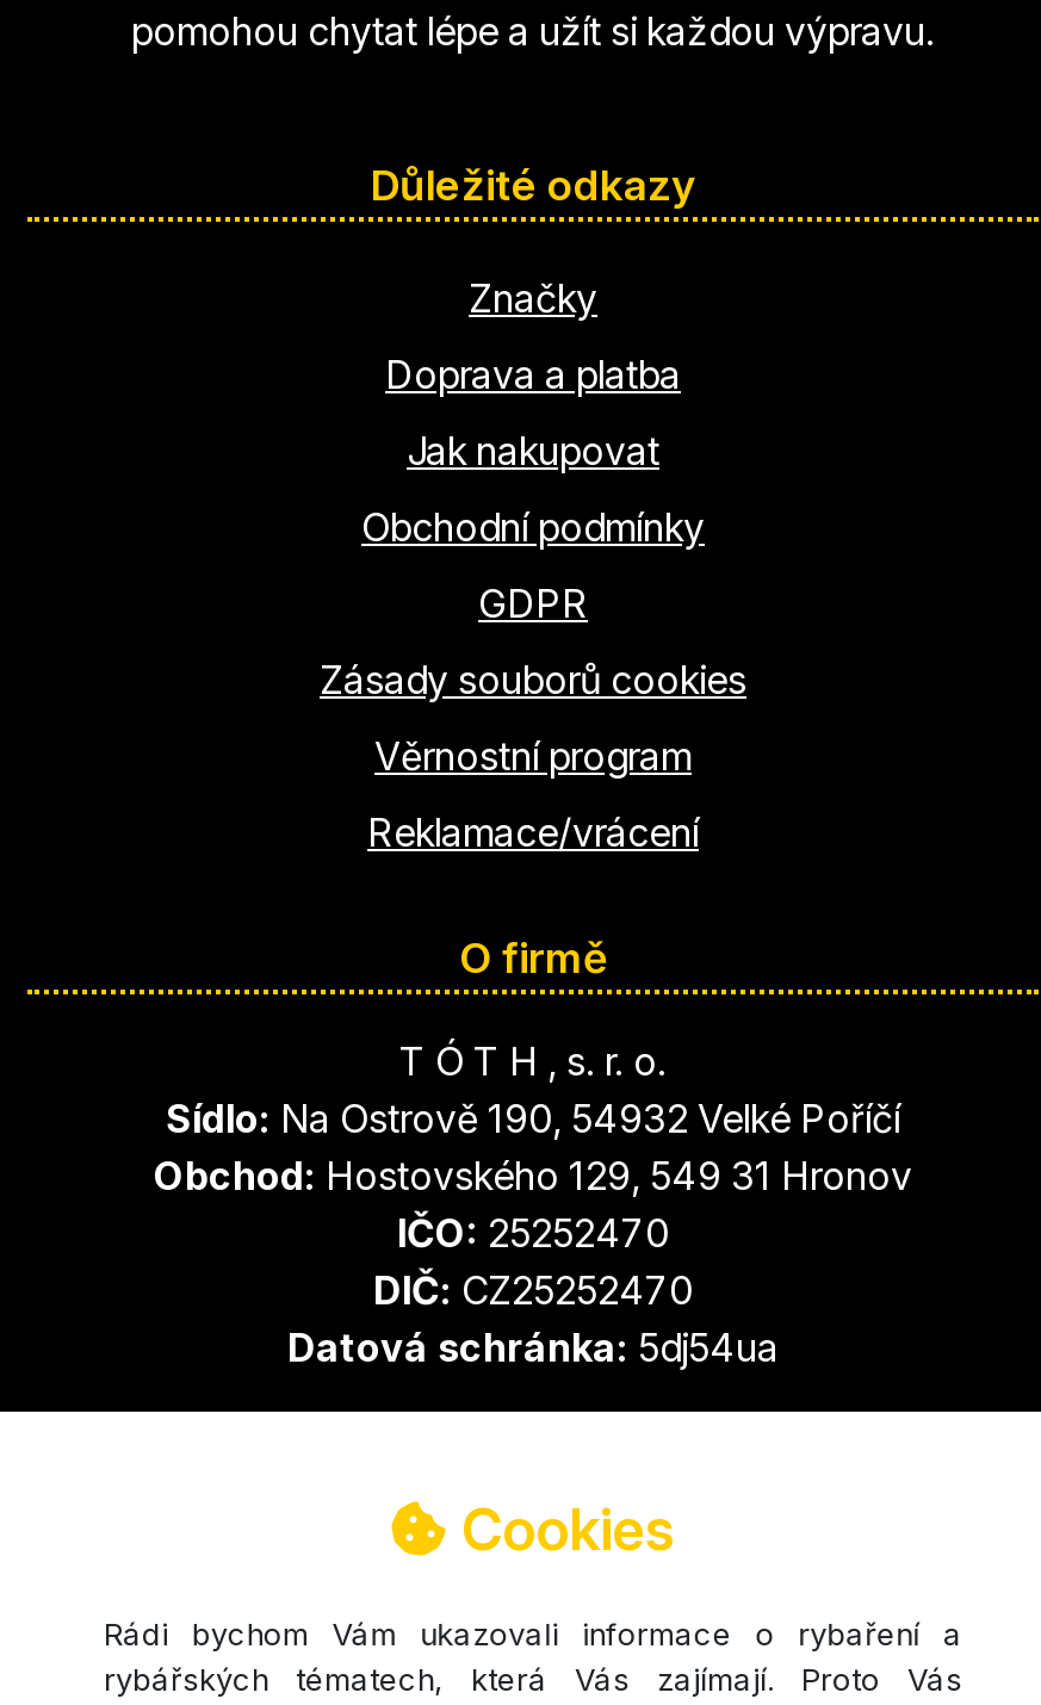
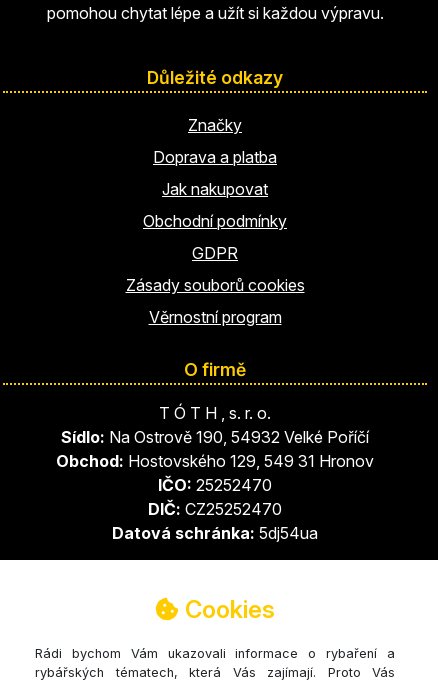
[367,809,699,857] Reklamace/vrácení -> none

